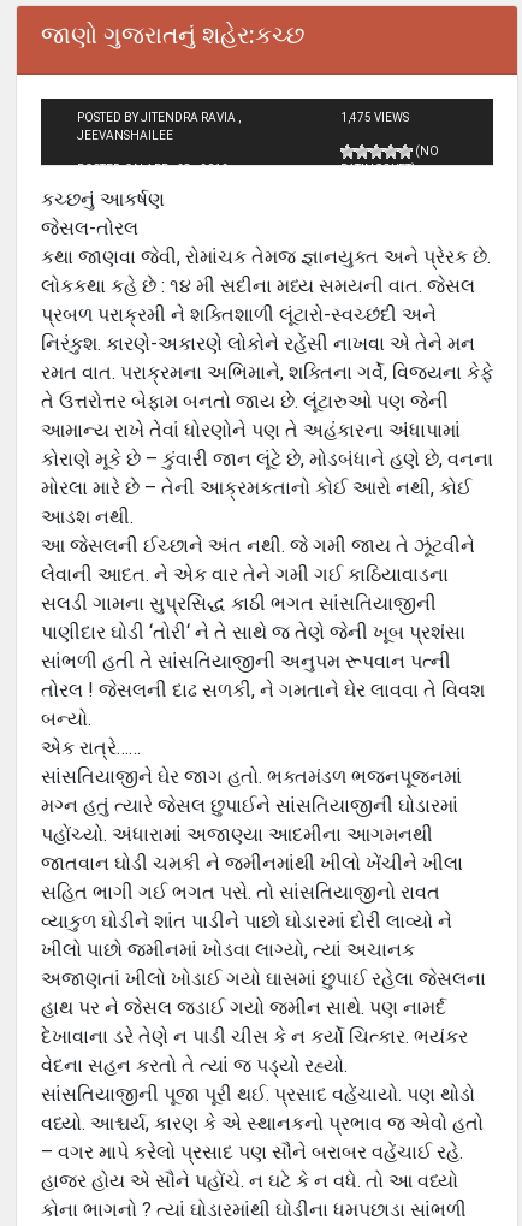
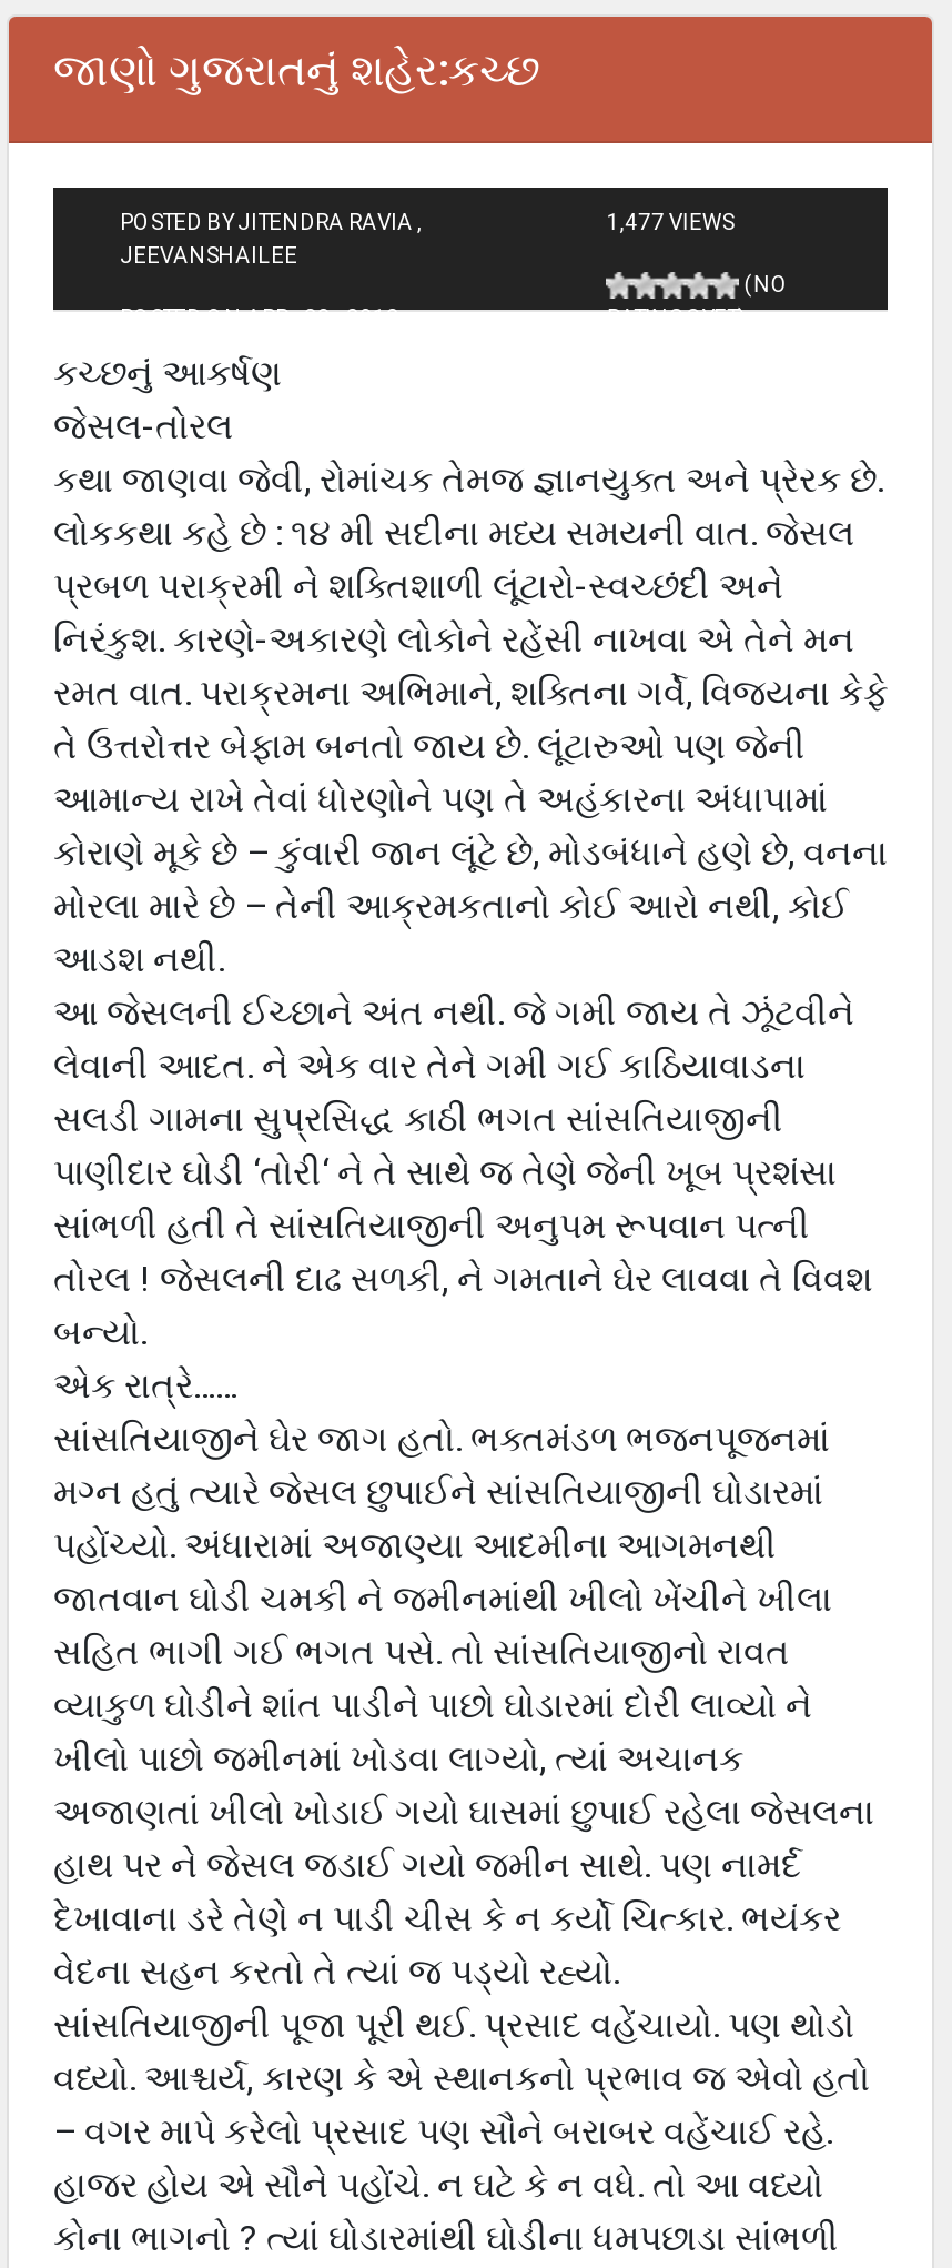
[341,111,409,124] 1,475 VIEWS -> [606,210,733,234] 1,477 VIEWS

